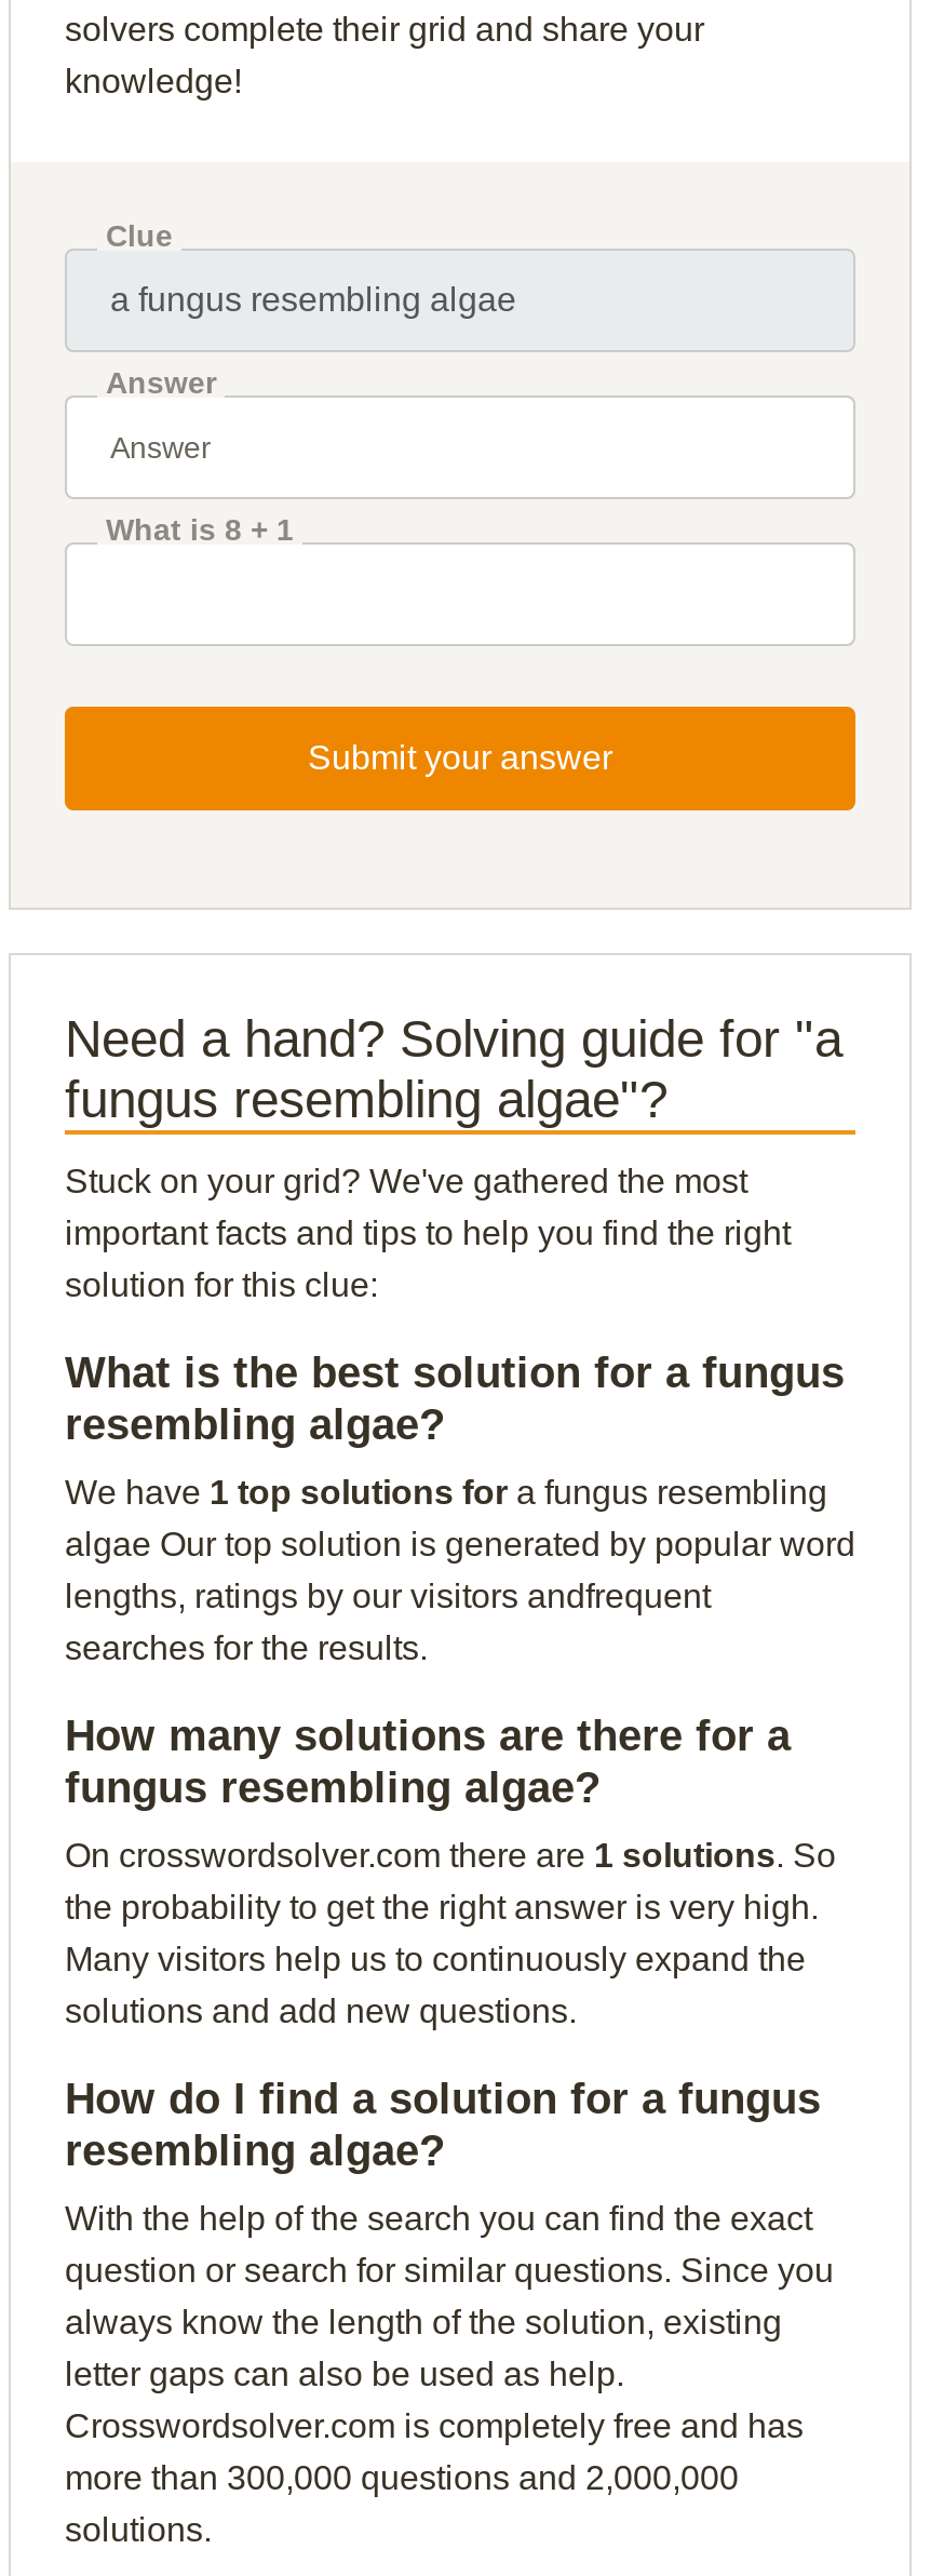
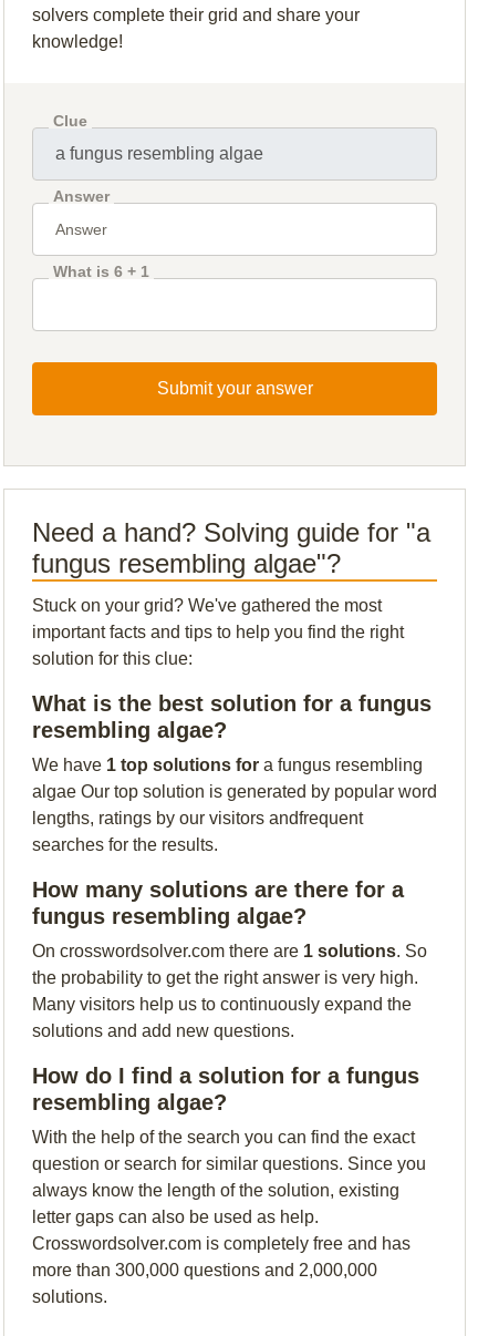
[106,511,294,546] What is 8 + 1 -> [53,262,149,280] What is 6 + 1

